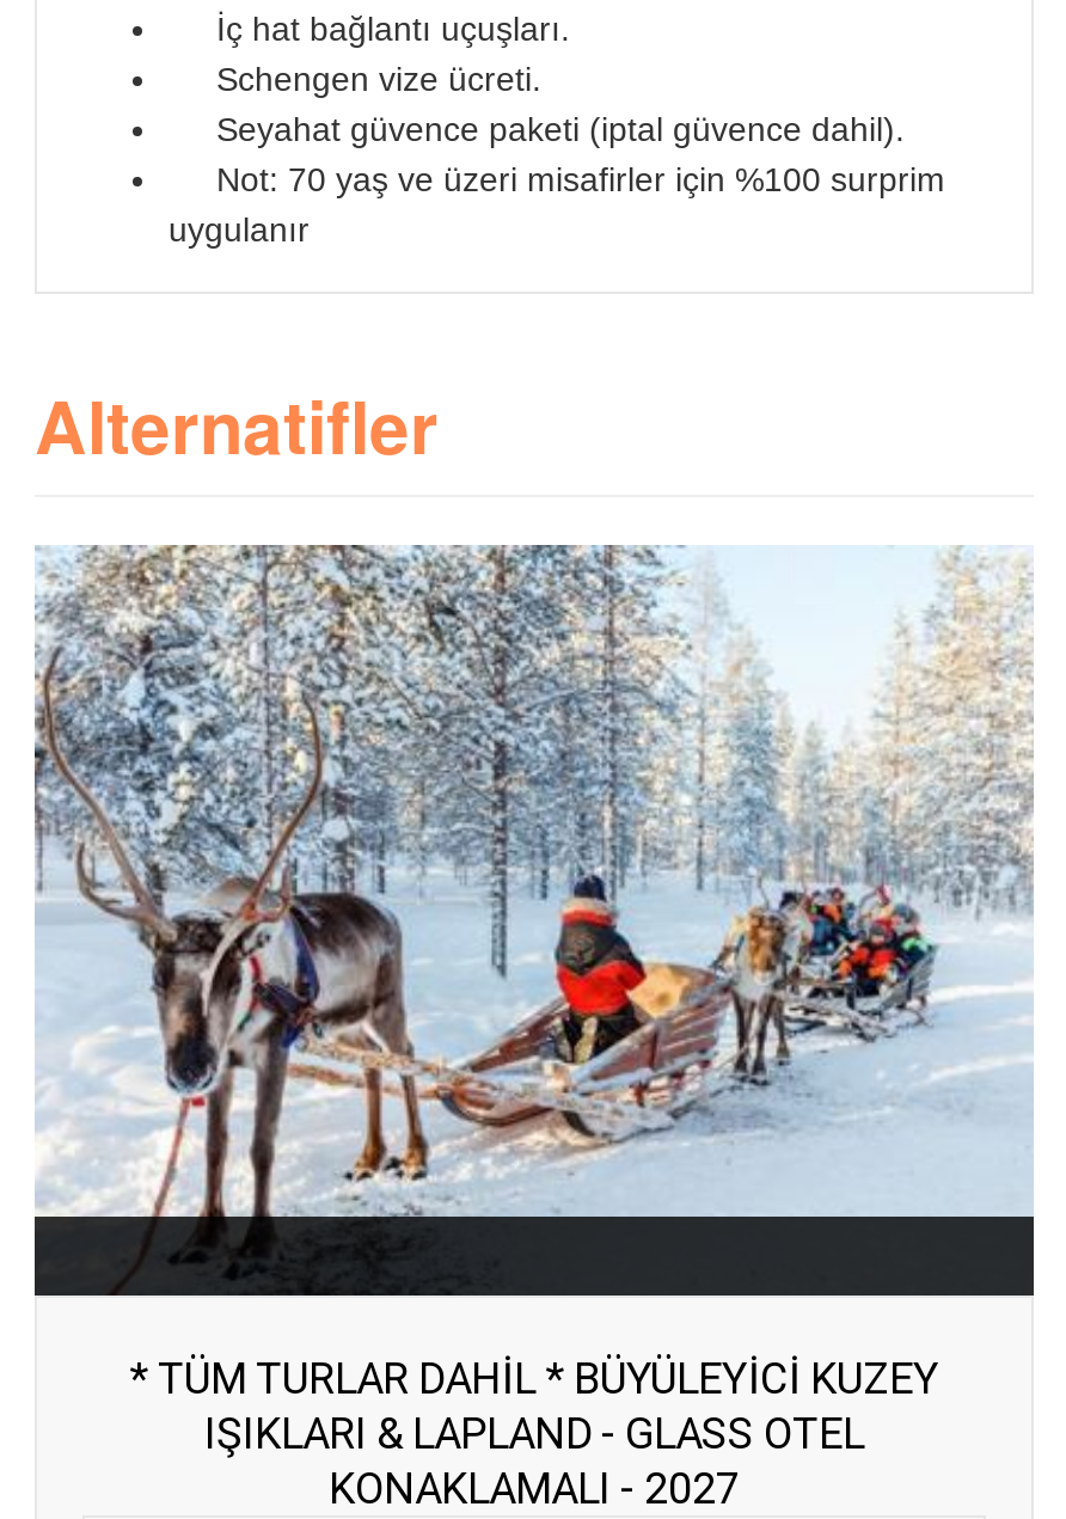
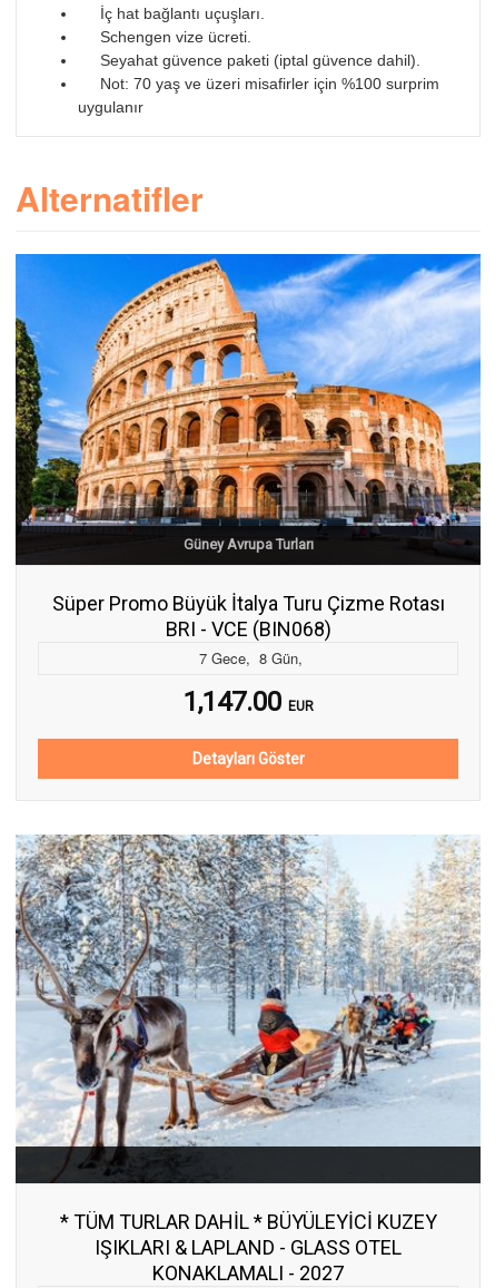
none -> [14,253,482,767] [image] | Güney Avrupa Turları | Süper Promo Büyük İtalya Turu Çizme Rotası | BRI - VCE (BIN068) | 7 Gece, 8 Gün, | 1,147.00 EUR | Detayları Göster

